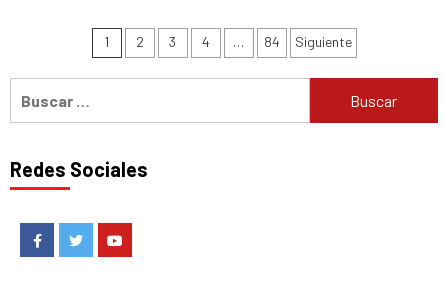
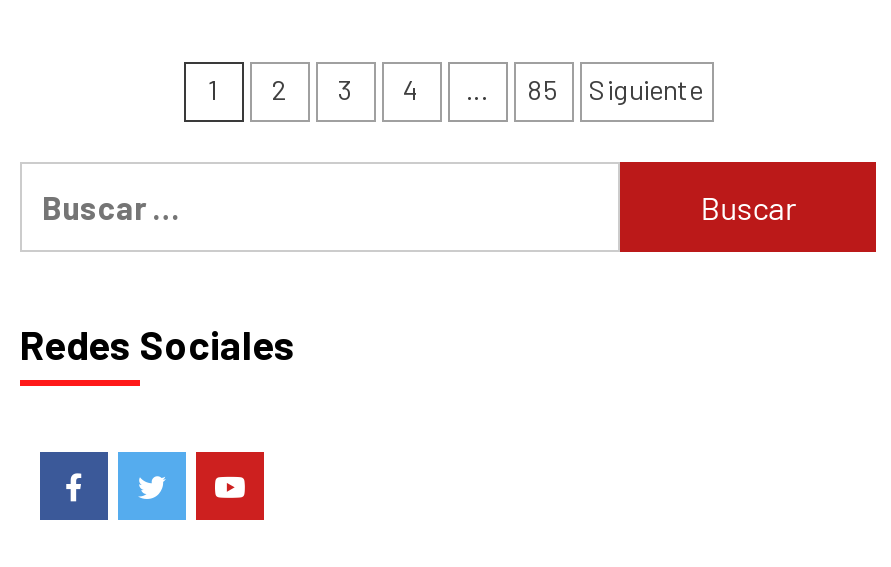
[263,33,279,50] 84 -> [527,72,559,106] 85

